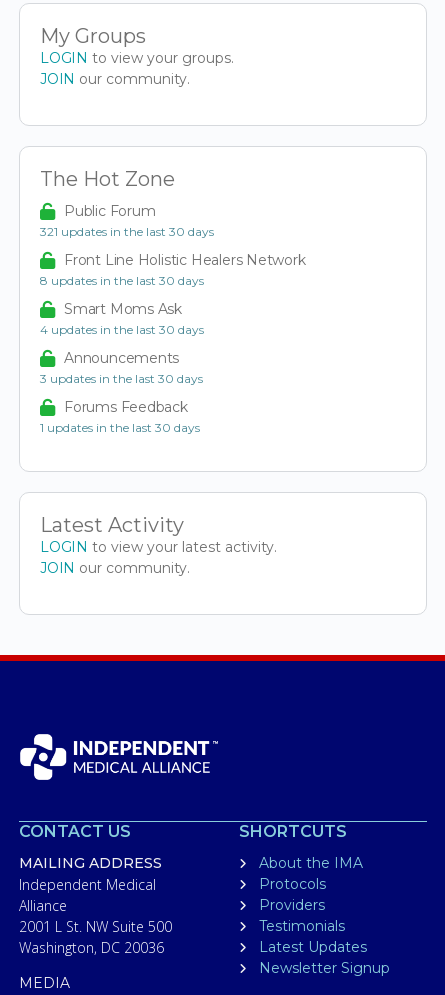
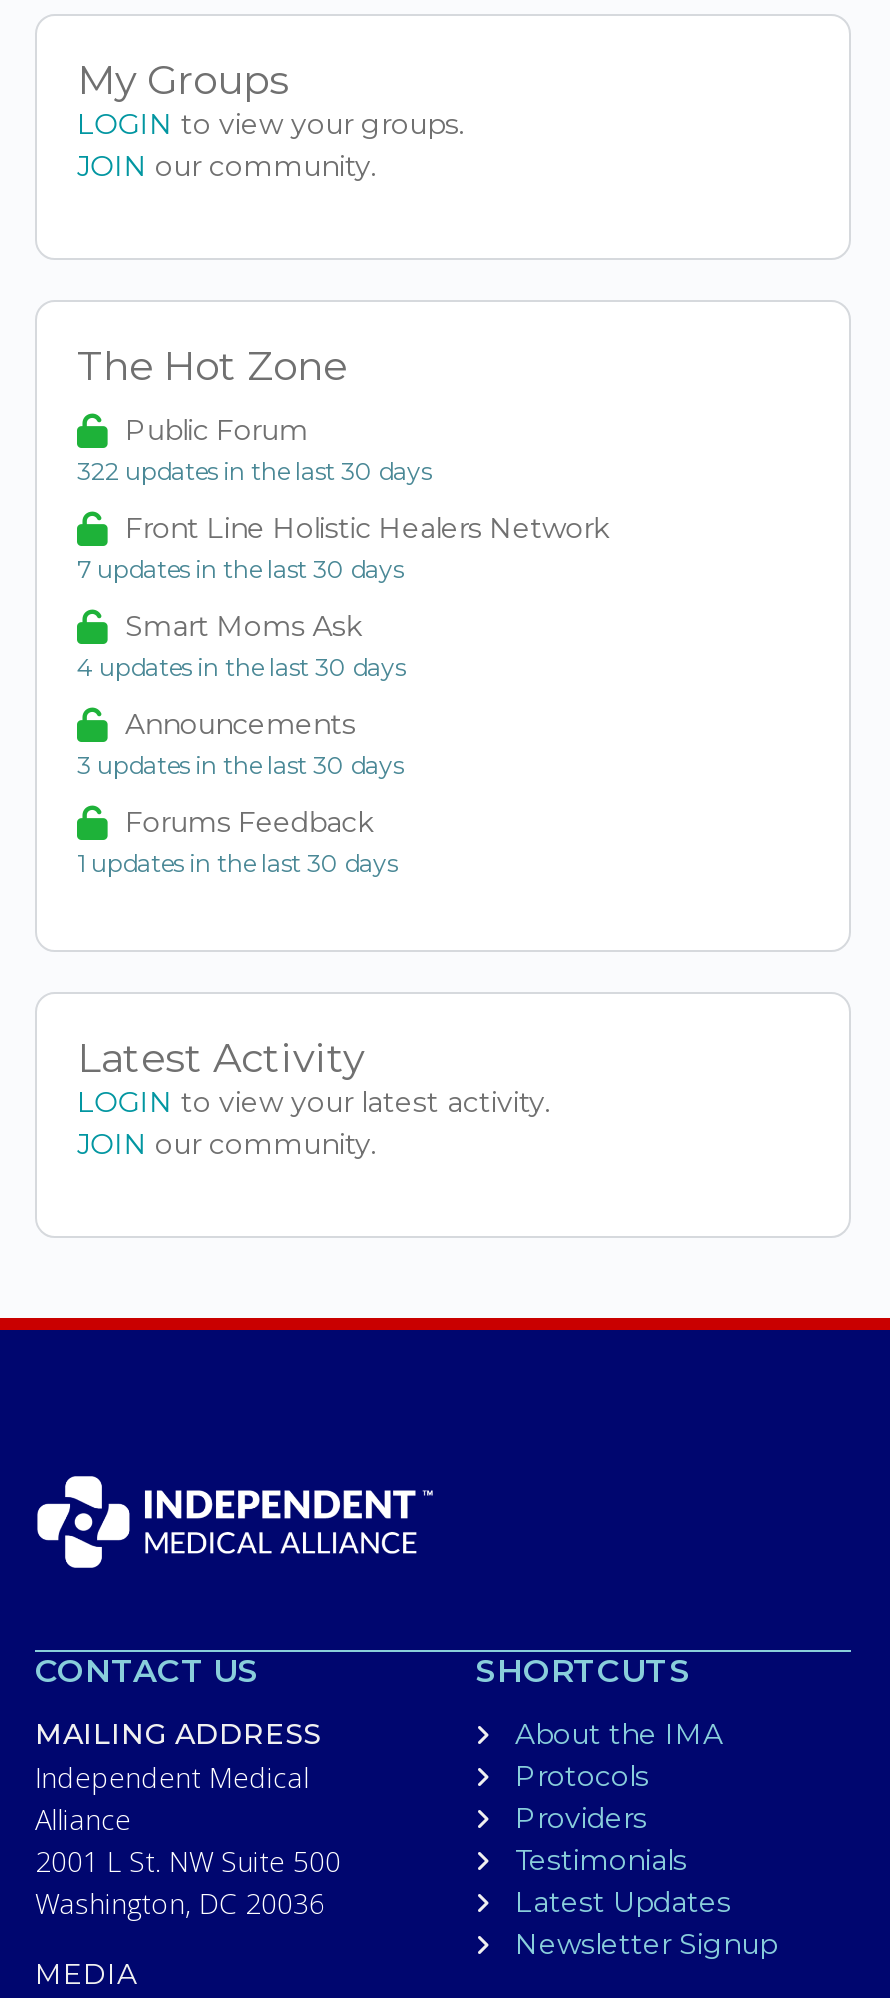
[40,224,214,239] 321 updates in the last 30 days -> [77,456,431,486] 322 updates in the last 30 days
[40,273,204,288] 8 updates in the last 30 days -> [77,554,403,584] 7 updates in the last 30 days

